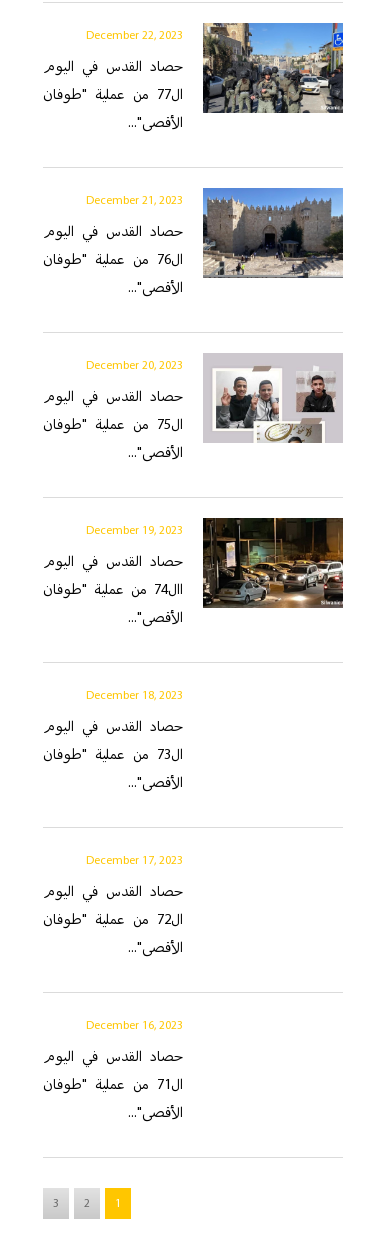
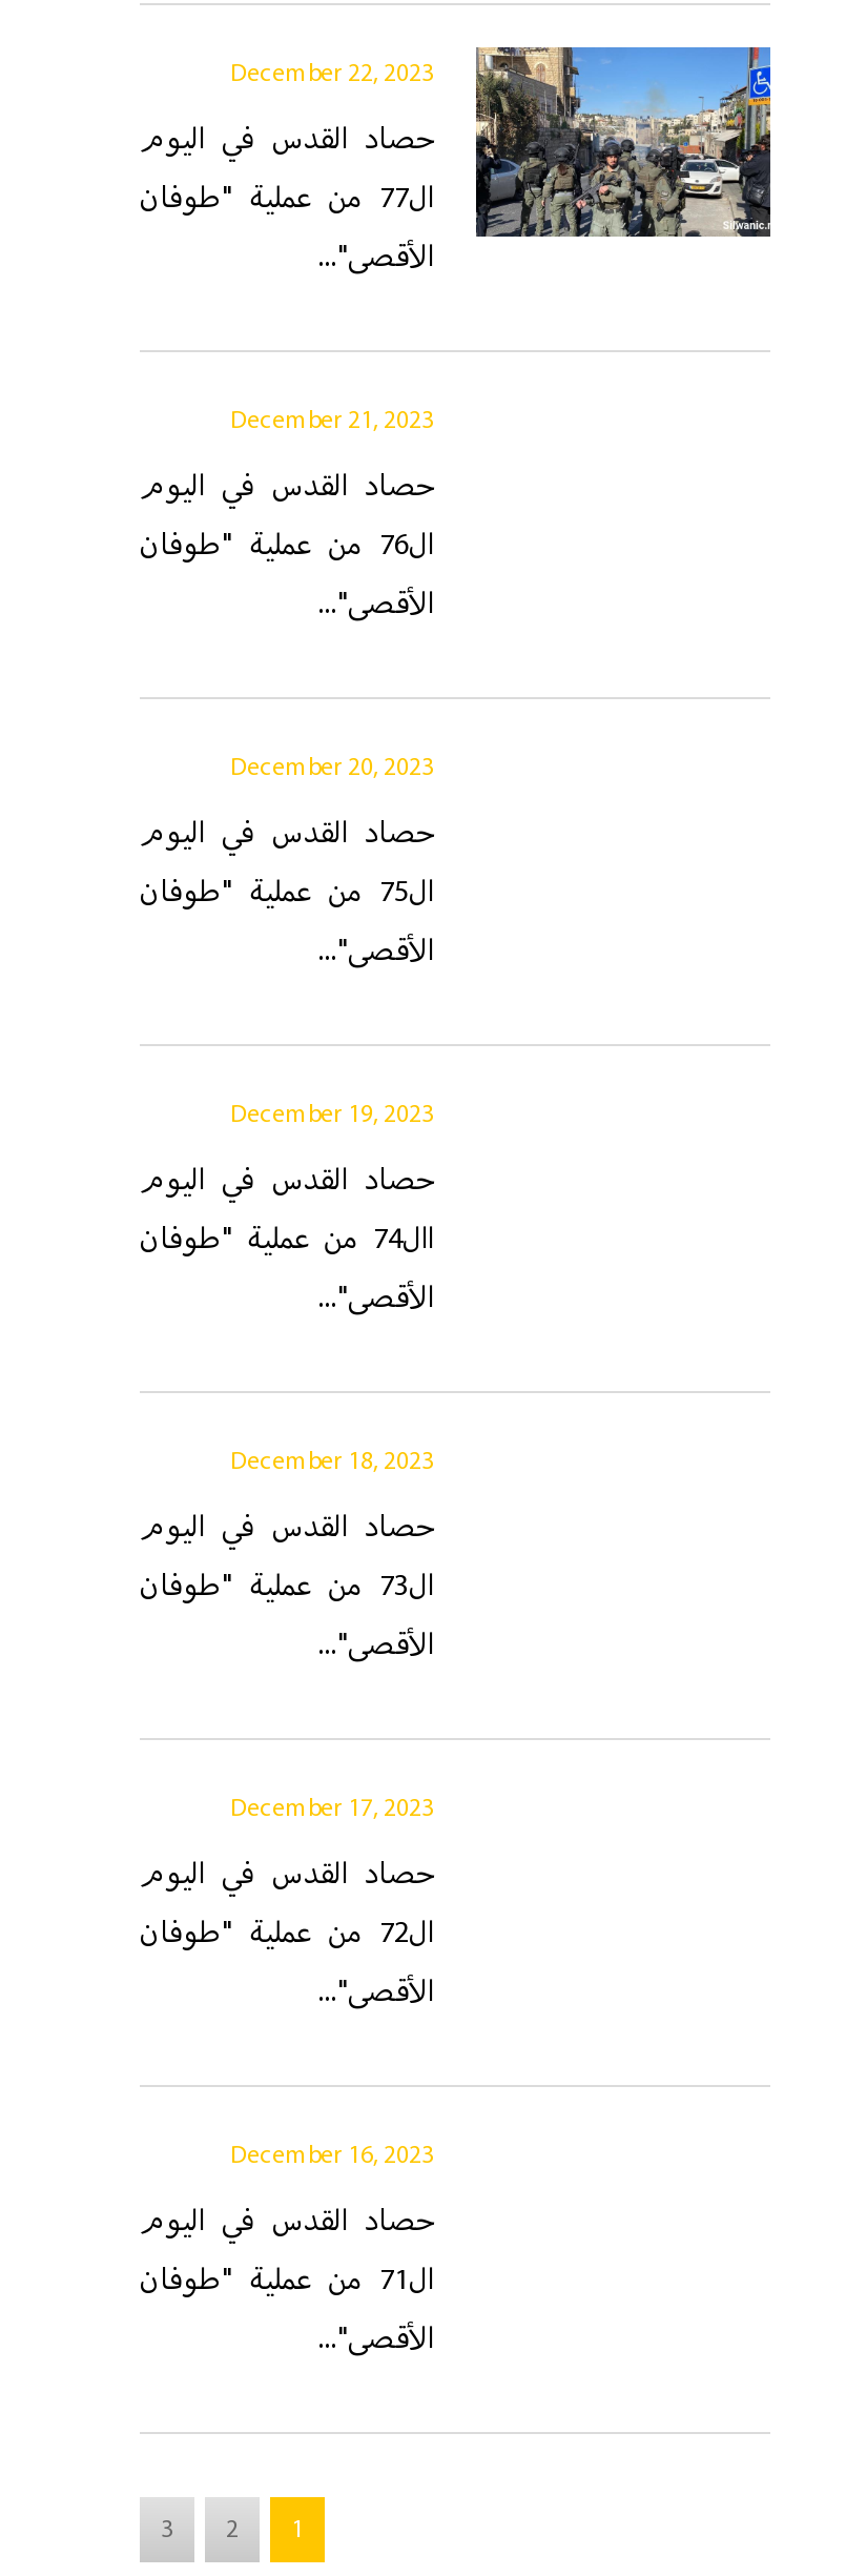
[202,187,344,279] [image] -> none
[203,353,343,444] [image] -> none
[202,517,344,609] [image] -> none

